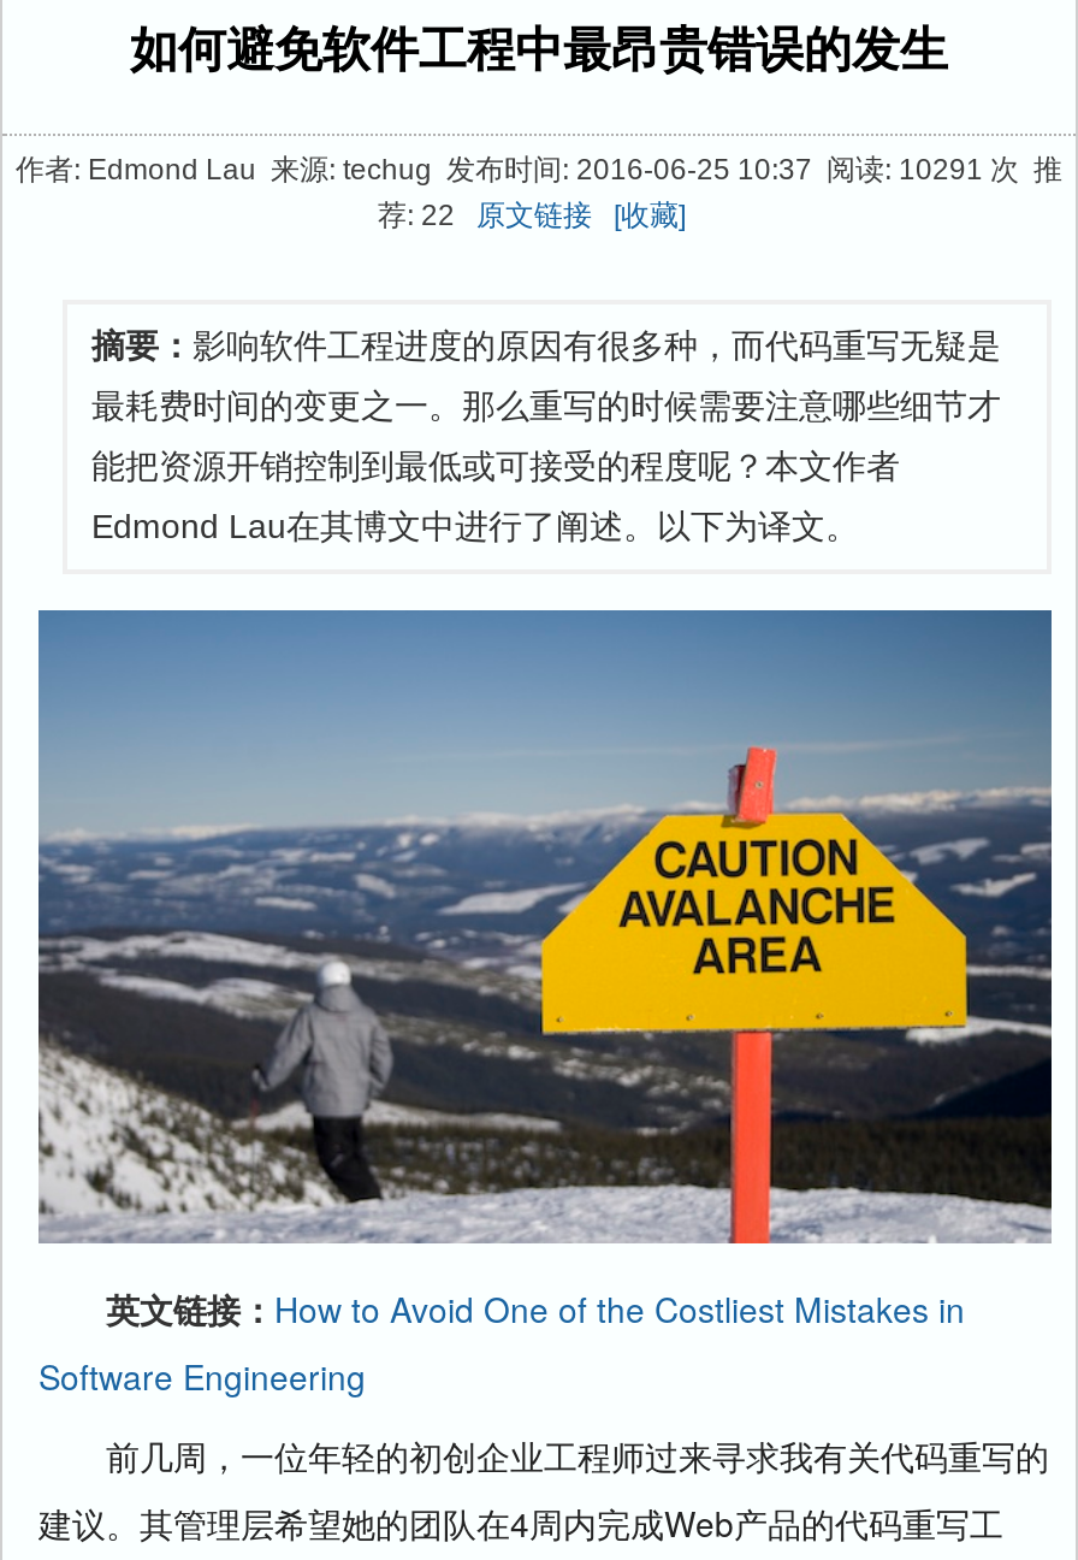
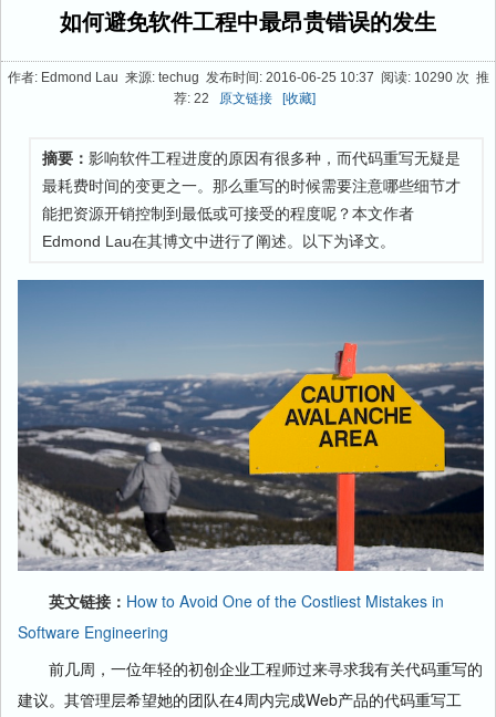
[16,153,1062,187] 作者: Edmond Lau 来源: techug 发布时间: 2016-06-25 10:37 阅读: 10291 次 推 -> [7,70,489,85] 作者: Edmond Lau 来源: techug 发布时间: 2016-06-25 10:37 阅读: 10290 次 推

